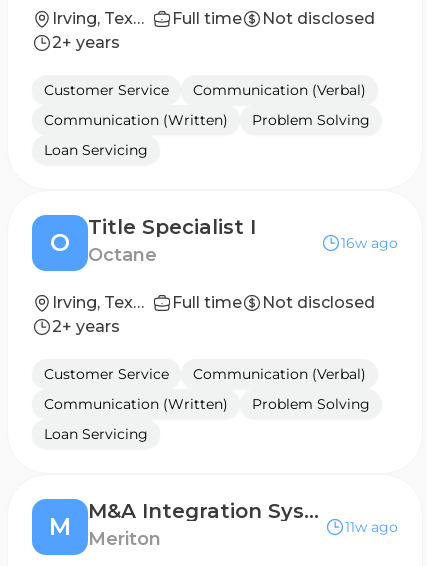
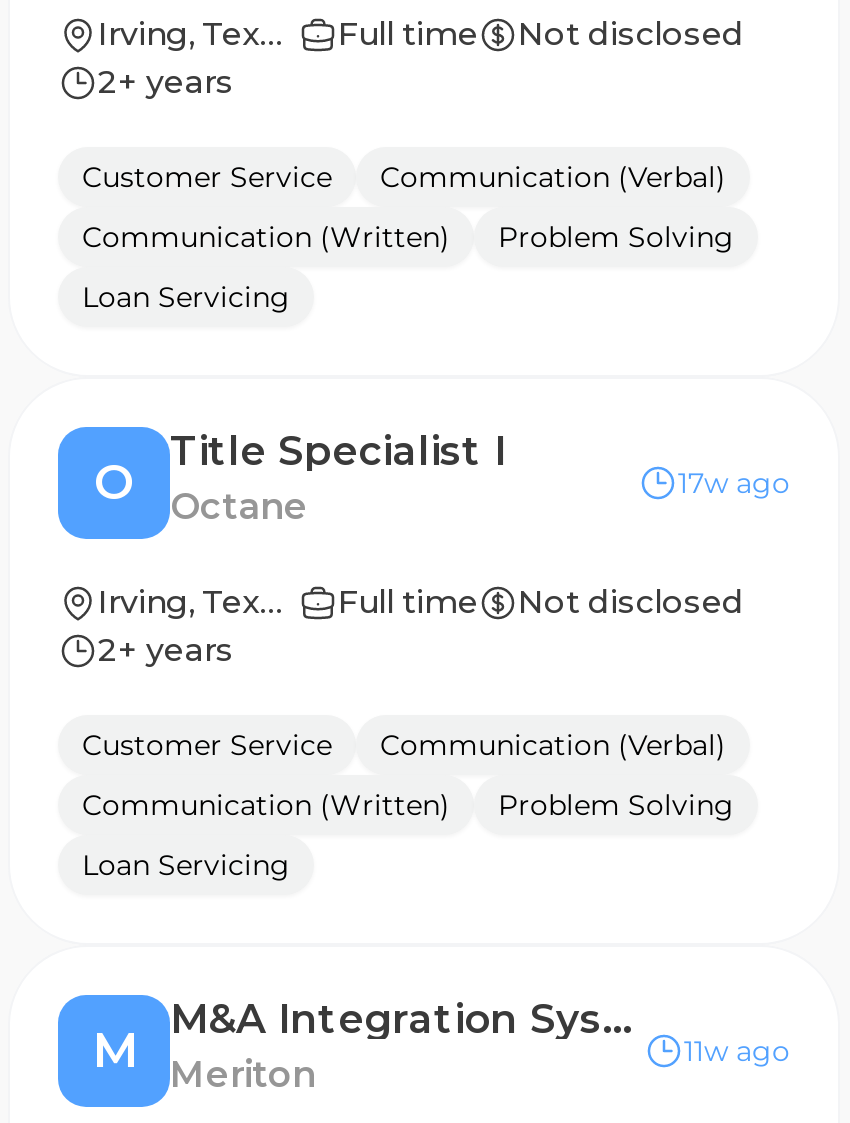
[341,234,398,252] 16w ago -> [678,465,790,501] 17w ago

